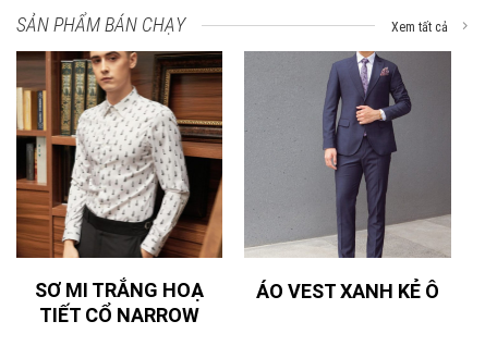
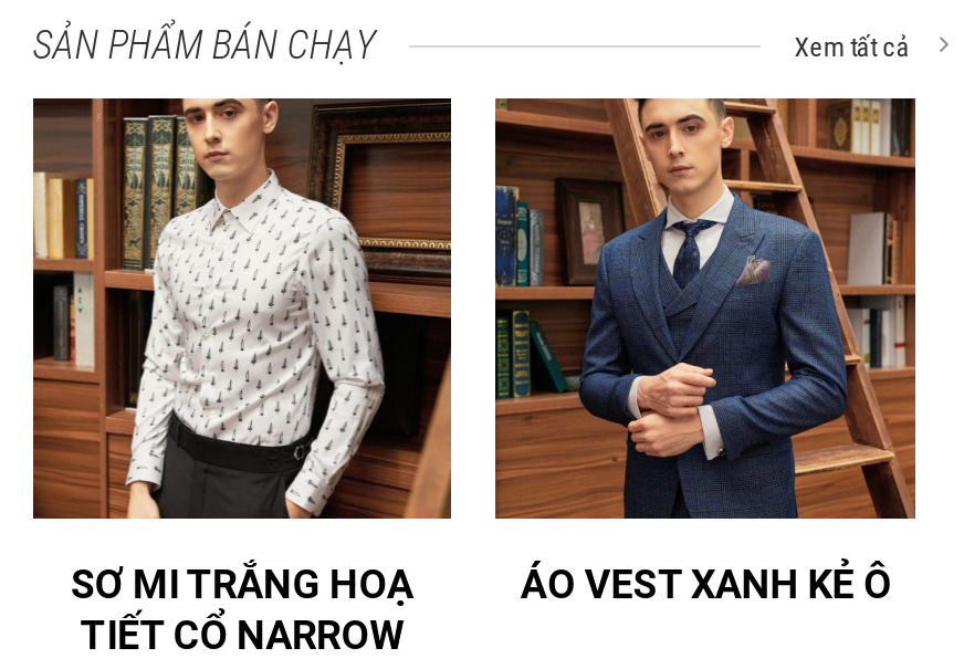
[244,50,451,258] [image] -> [493,96,915,521] [image]

